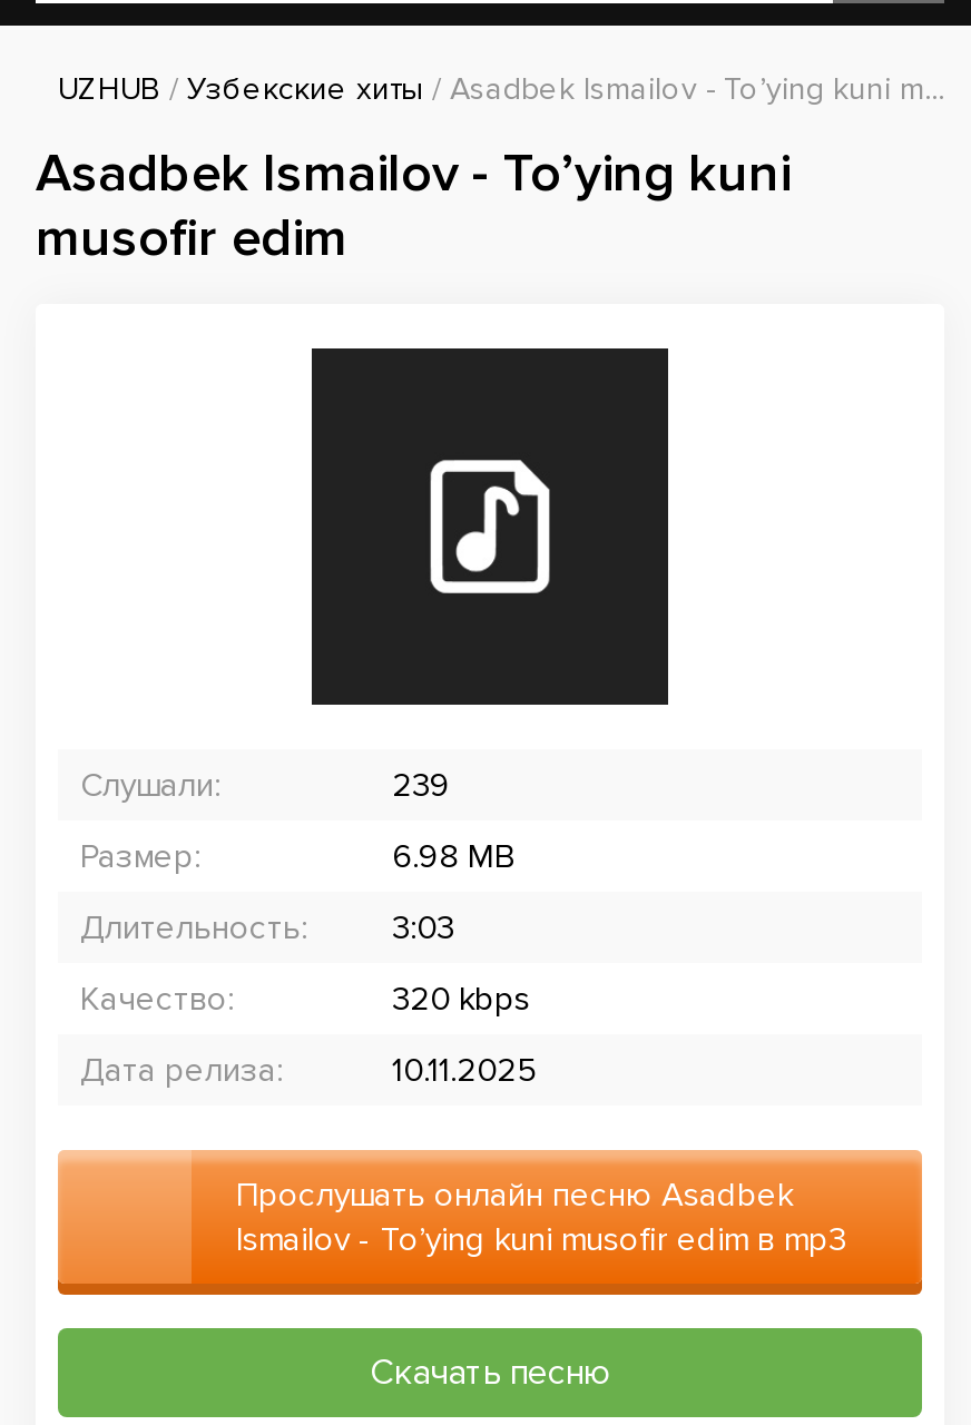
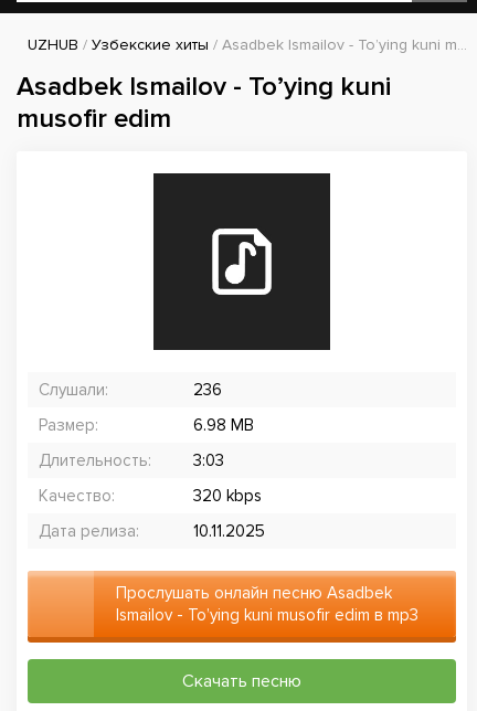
[392,765,450,805] 239 -> [193,380,222,400] 236

